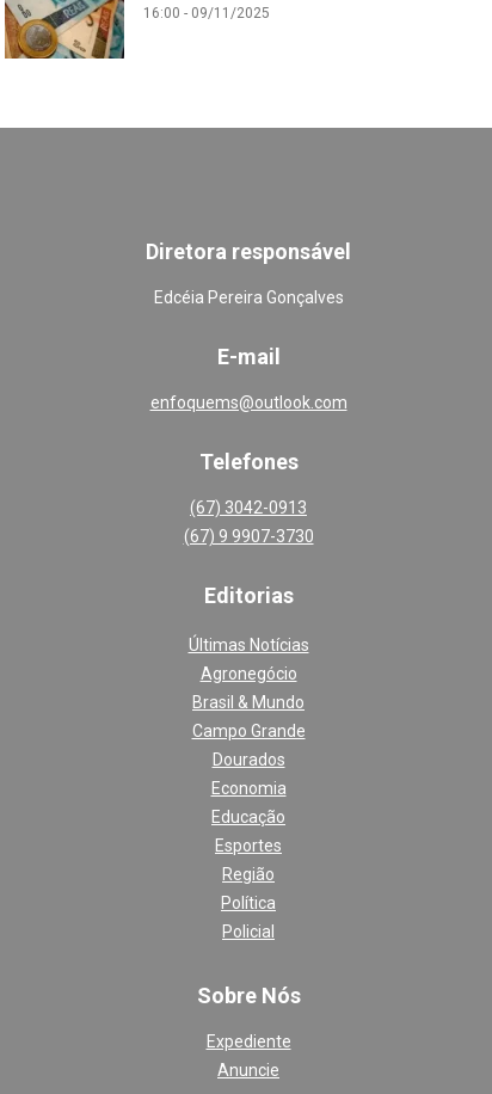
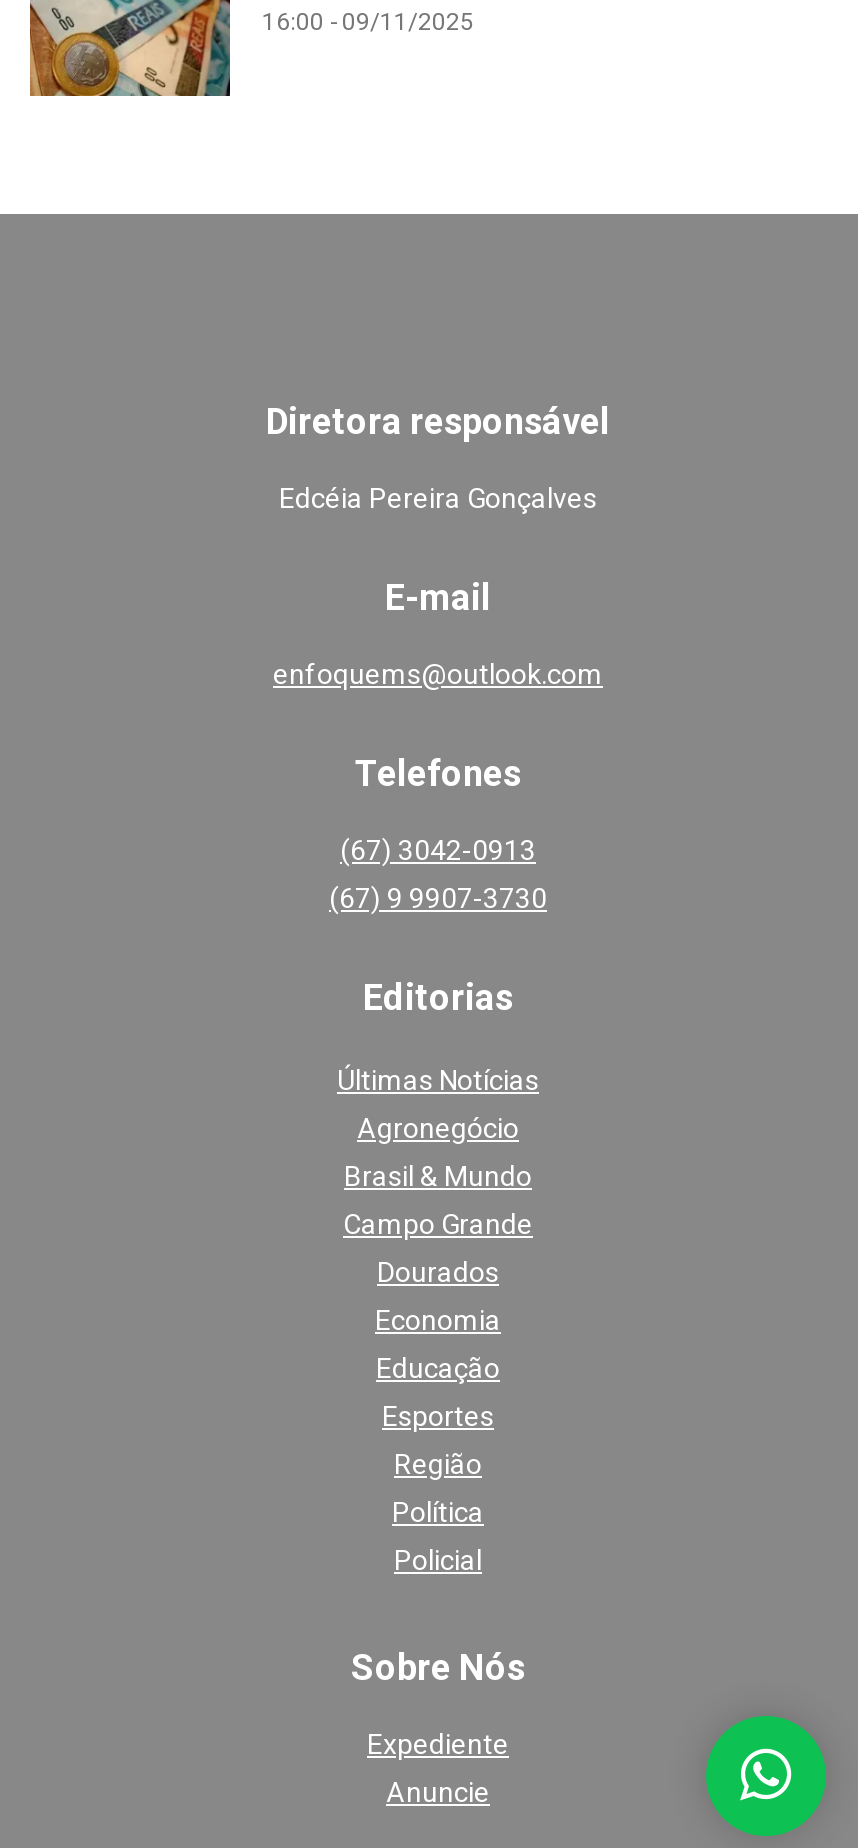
none -> [704,1714,828,1838] [image]

